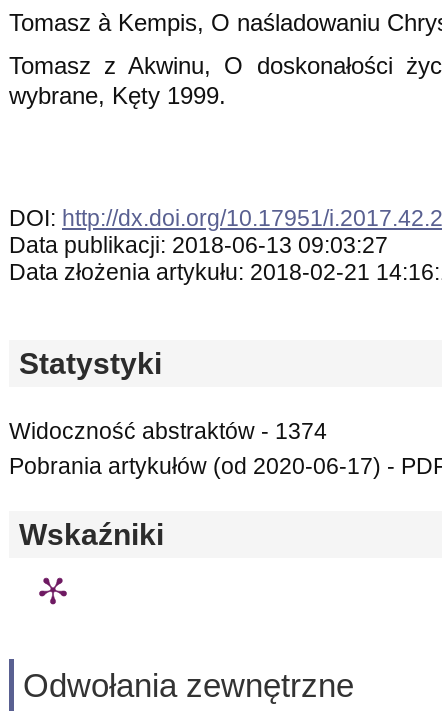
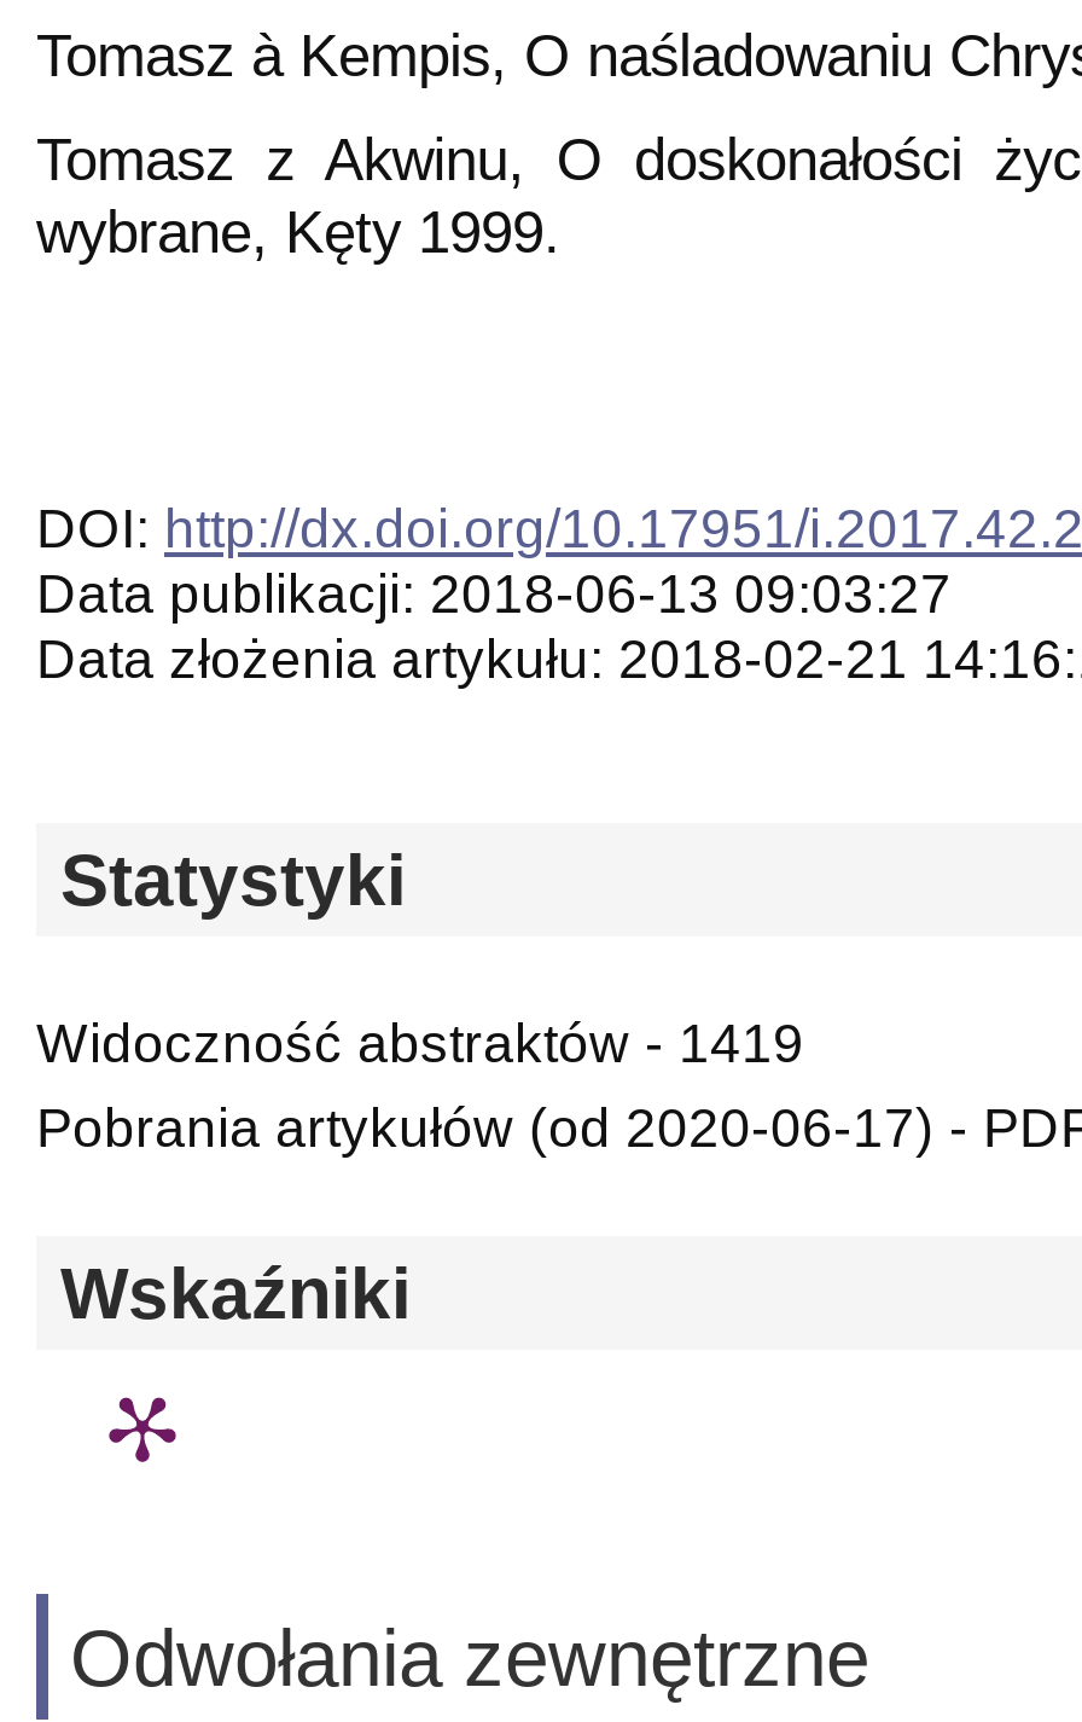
[9,419,327,444] Widoczność abstraktów - 1374 -> [36,1014,804,1074] Widoczność abstraktów - 1419

